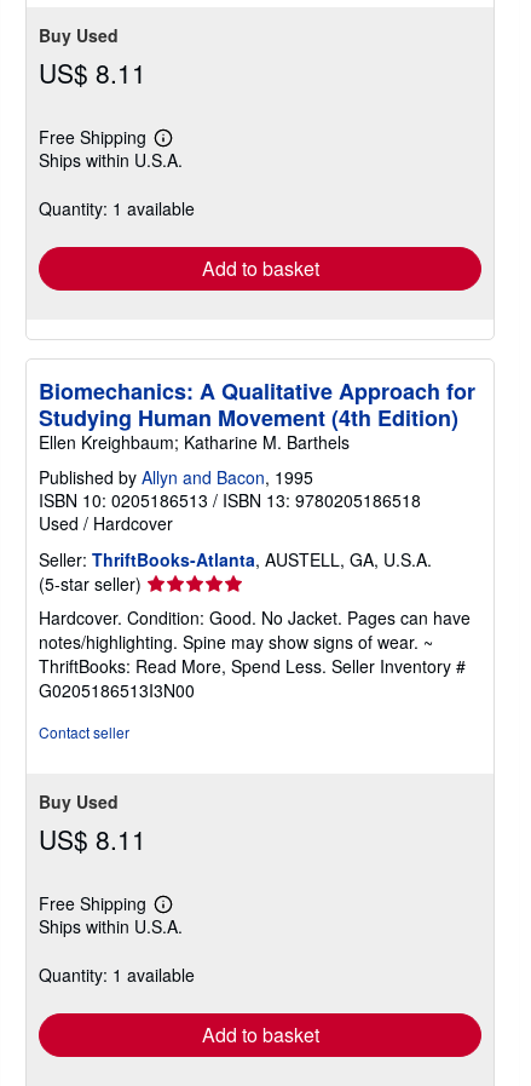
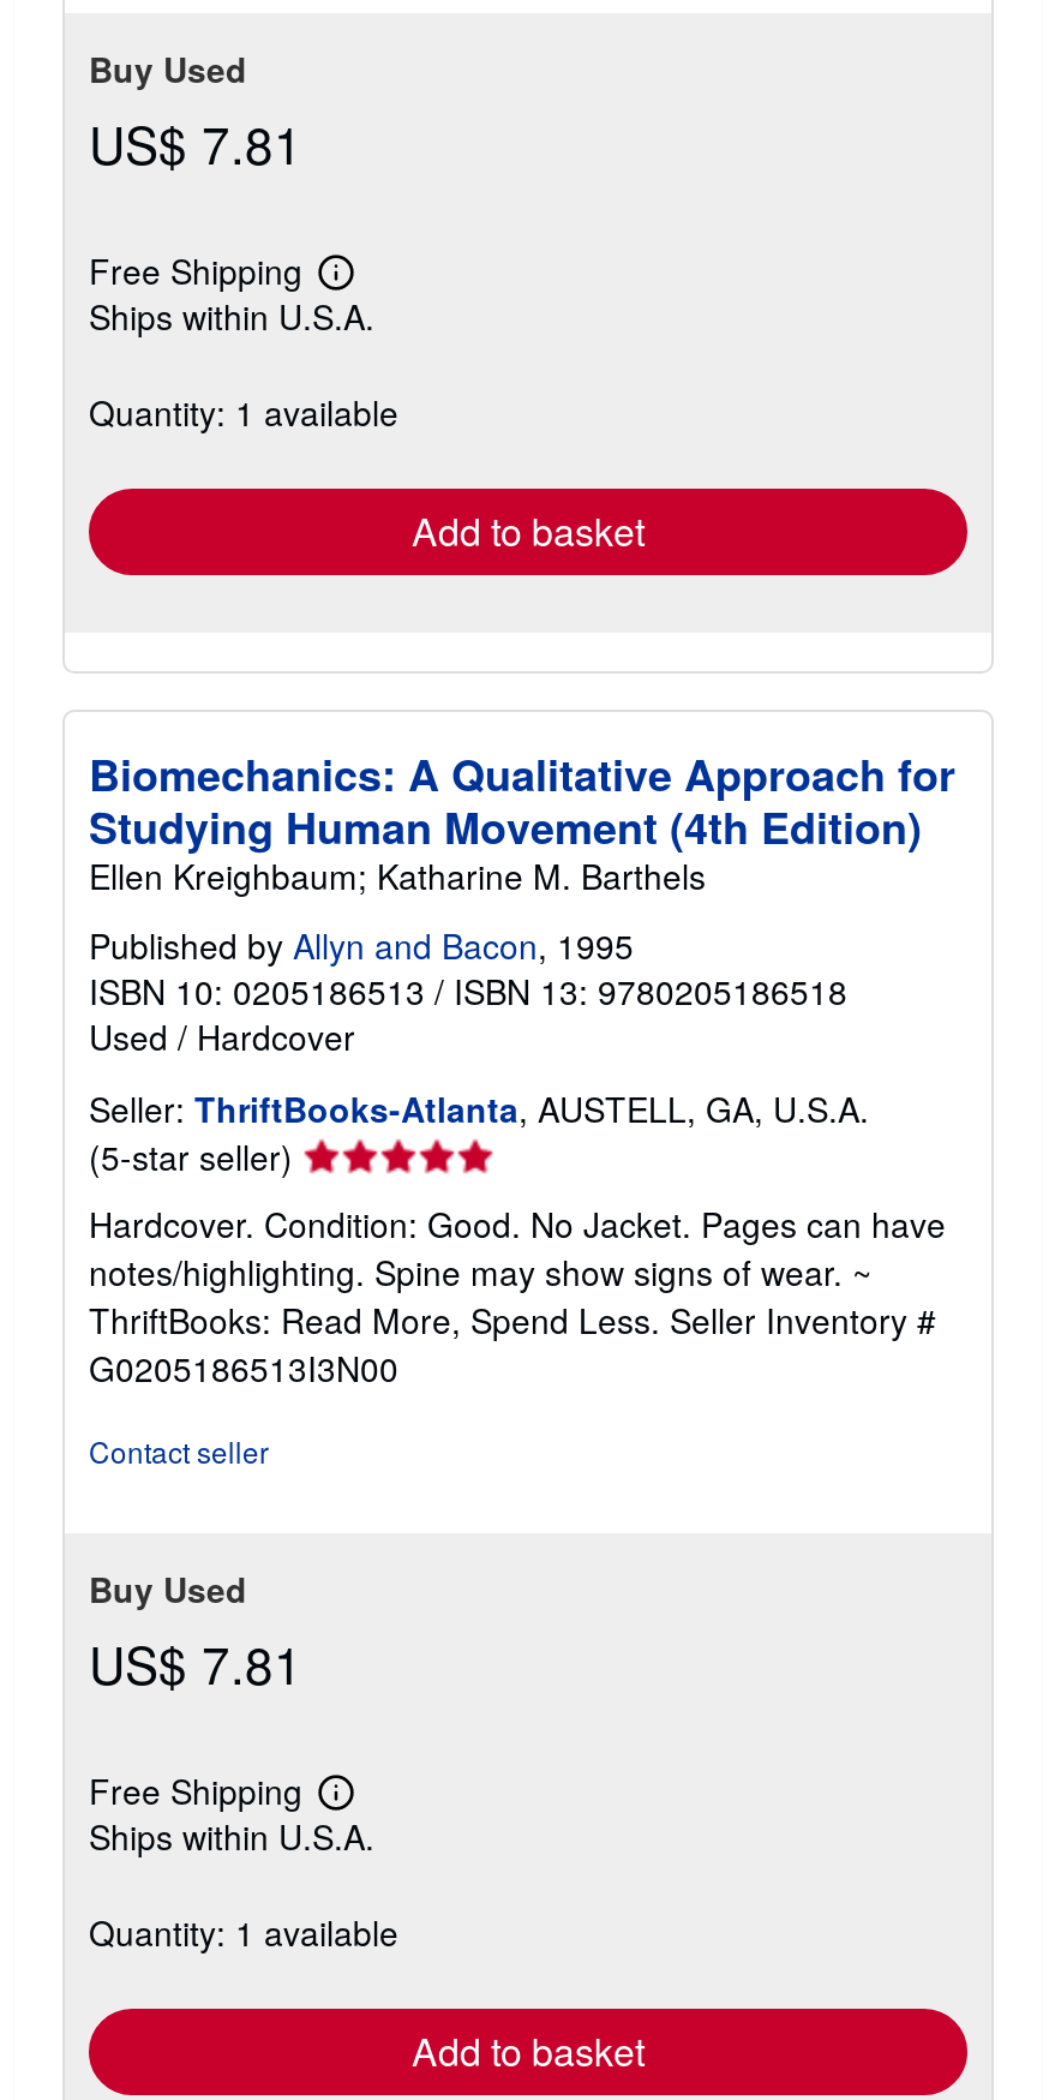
[39,54,146,91] US$ 8.11 -> [89,107,302,179] US$ 7.81
[39,821,146,857] US$ 8.11 -> [89,1627,302,1699] US$ 7.81

